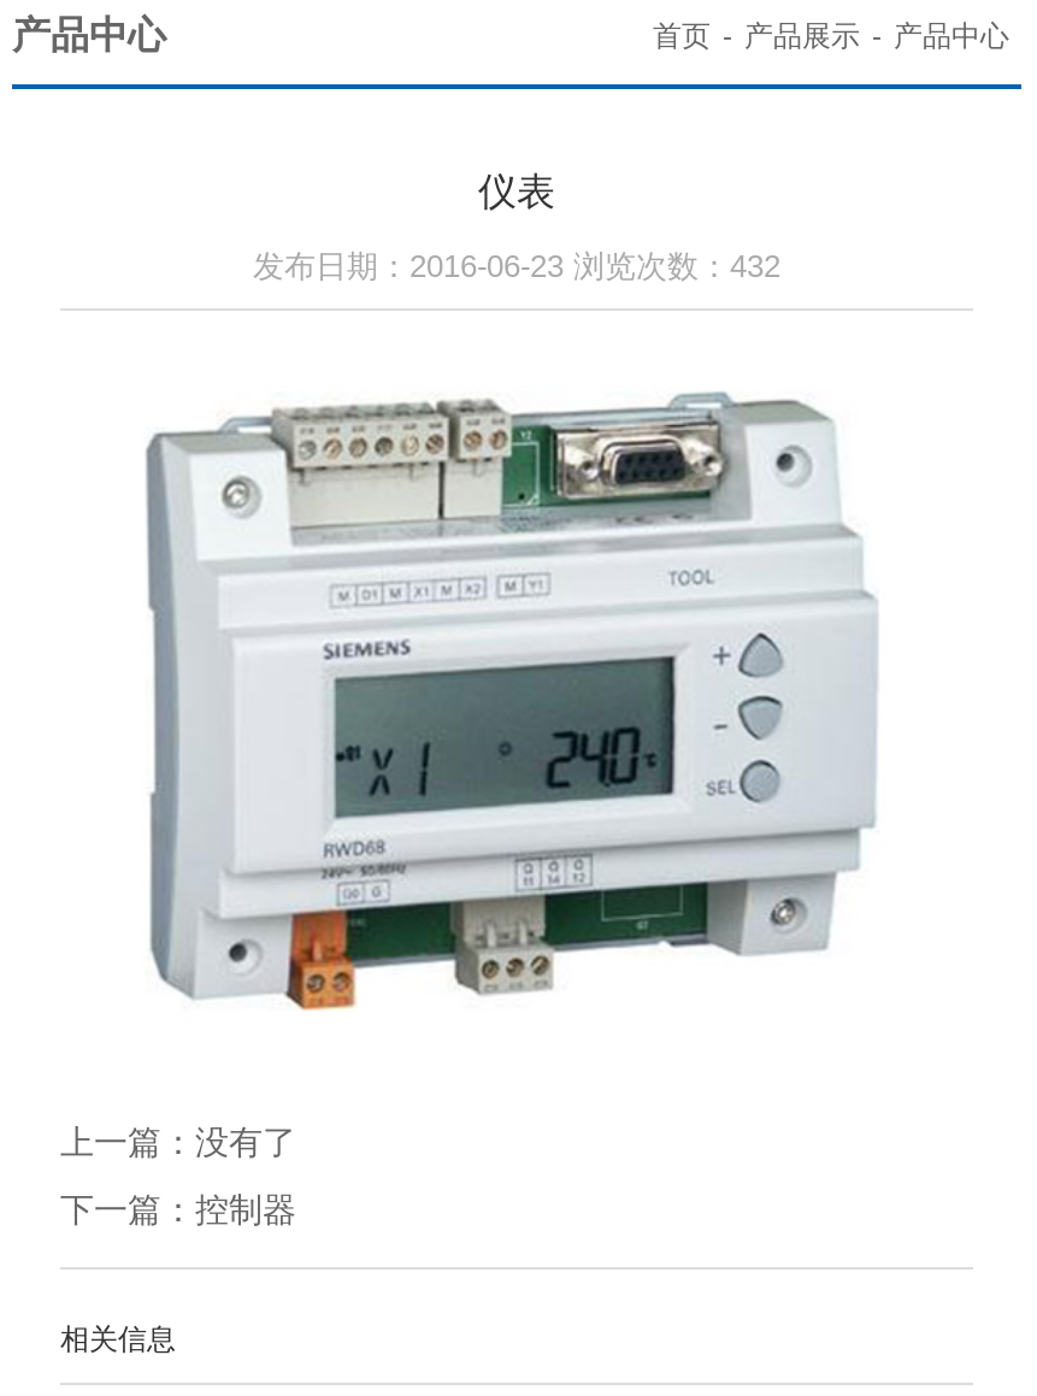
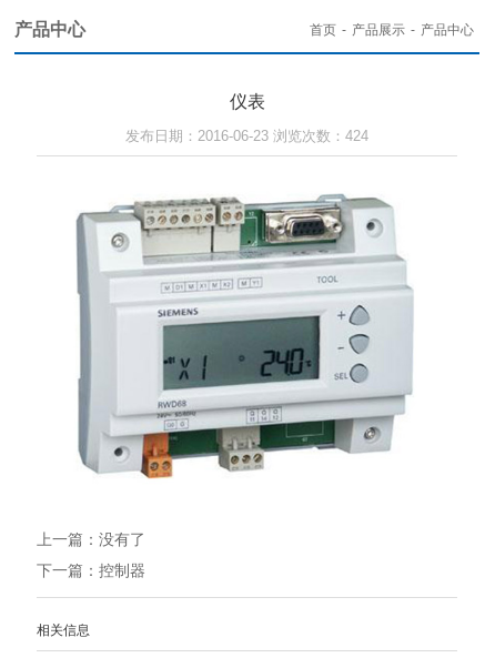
[253,249,780,285] 发布日期：2016-06-23 浏览次数：432 -> [125,128,368,145] 发布日期：2016-06-23 浏览次数：424

